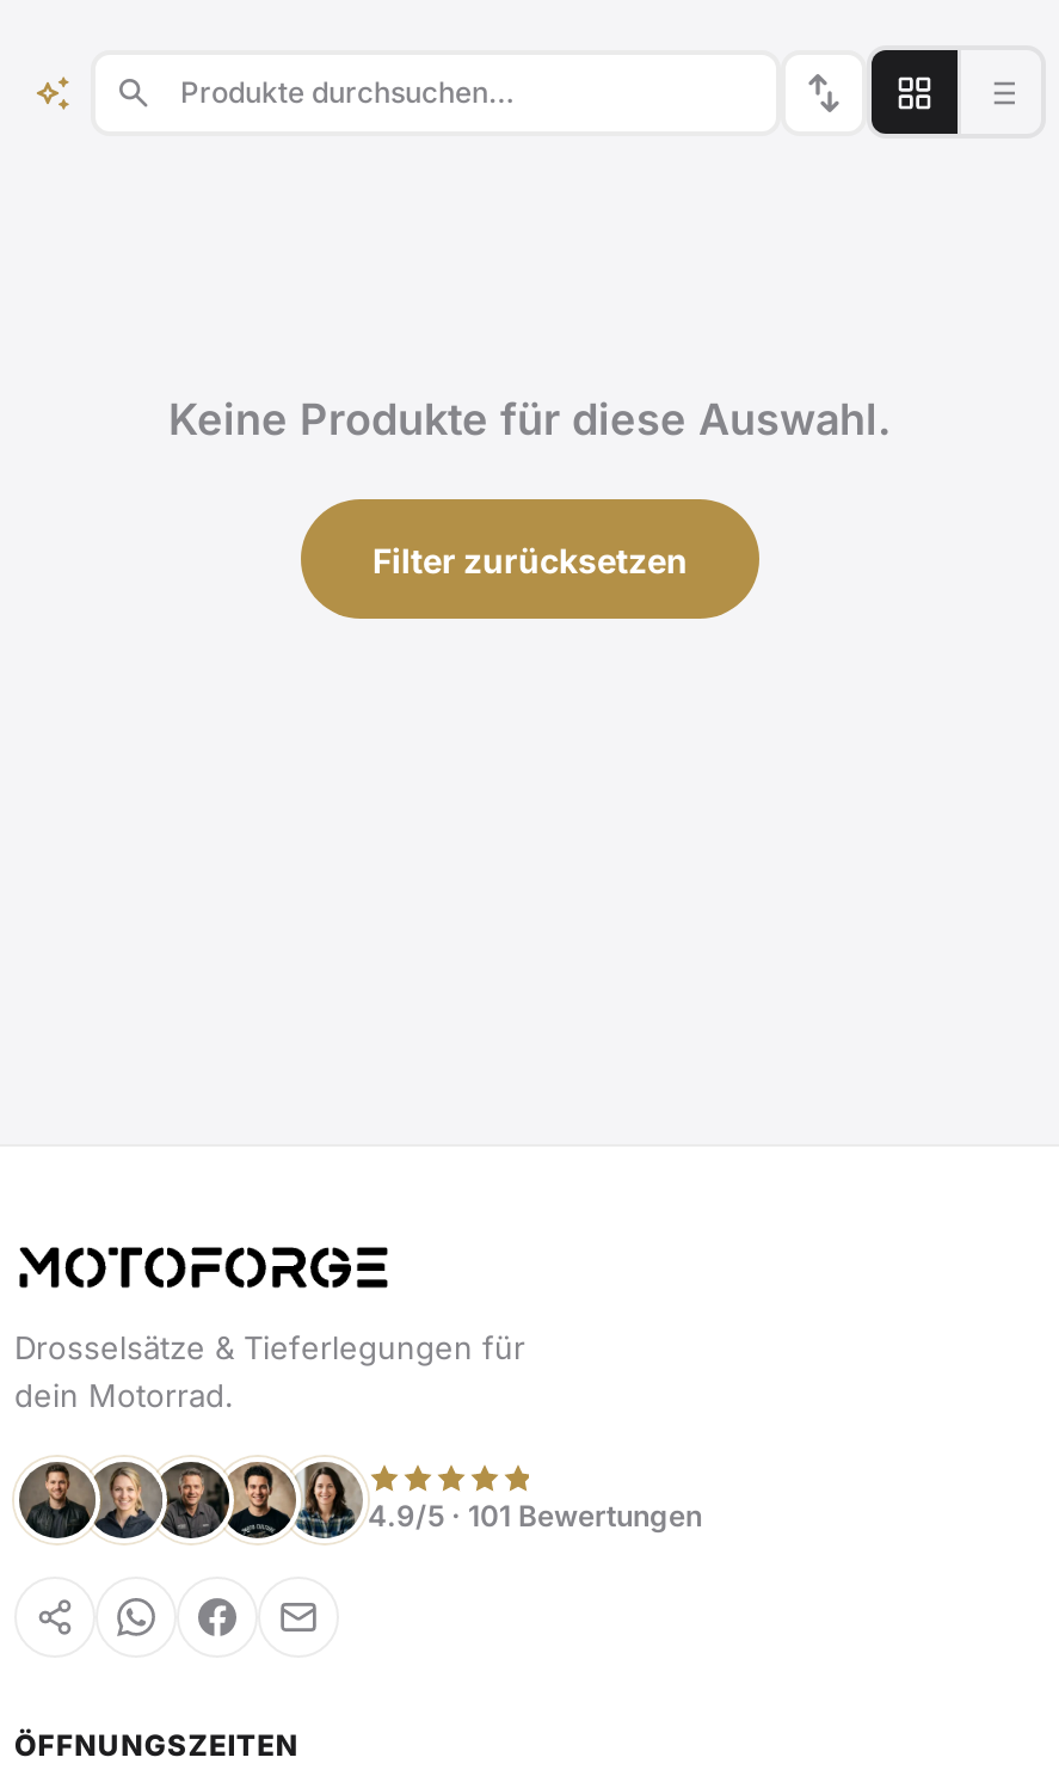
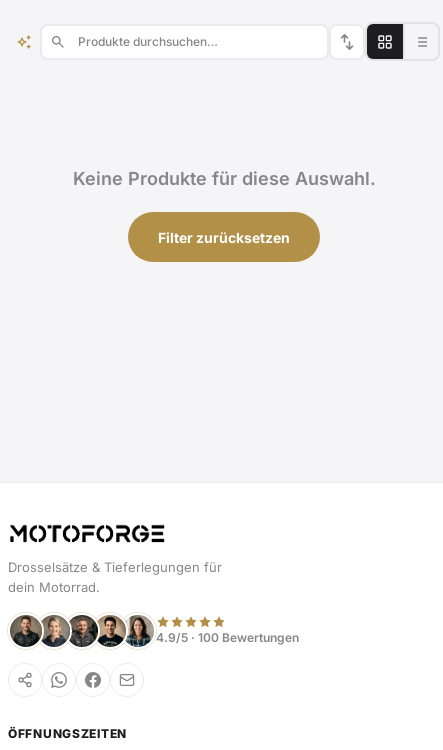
[368,1498,702,1534] 4.9/5 · 101 Bewertungen -> [156,630,299,645] 4.9/5 · 100 Bewertungen

